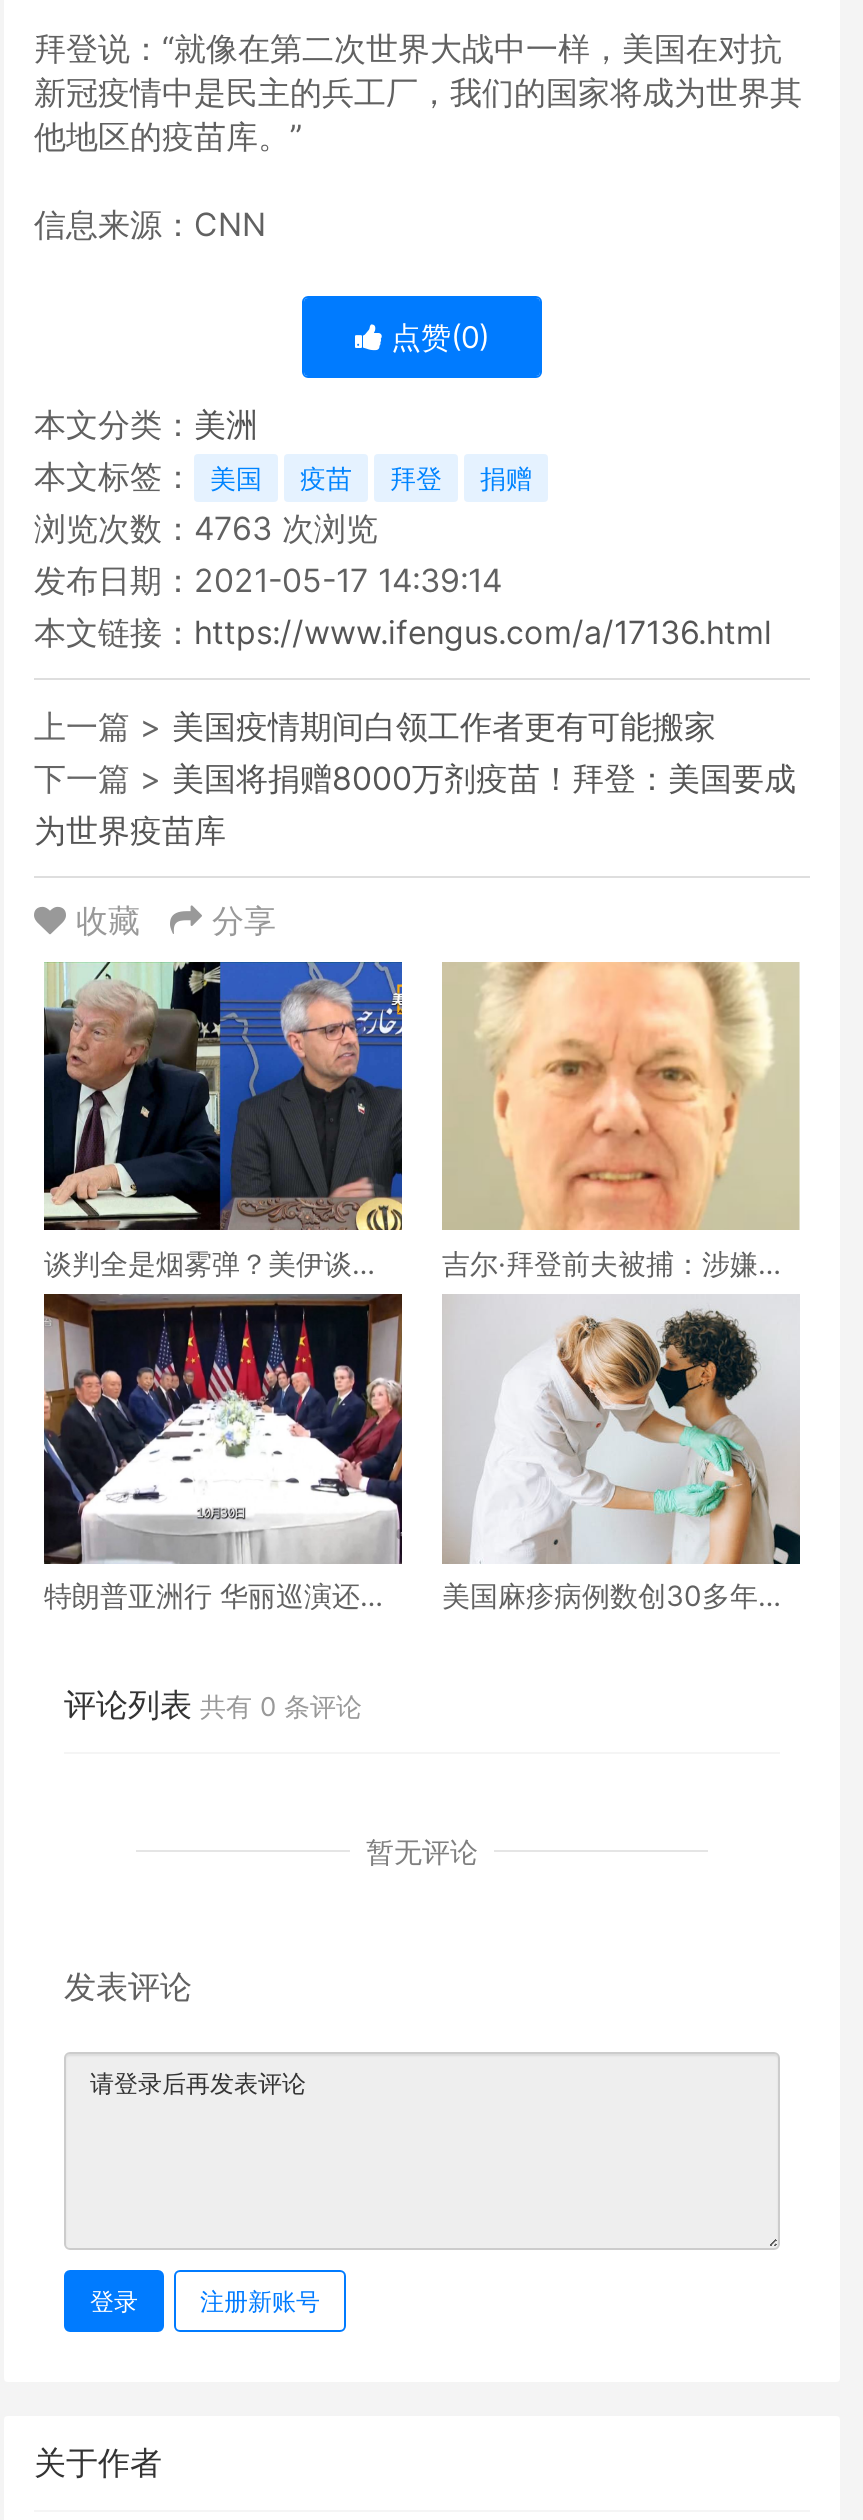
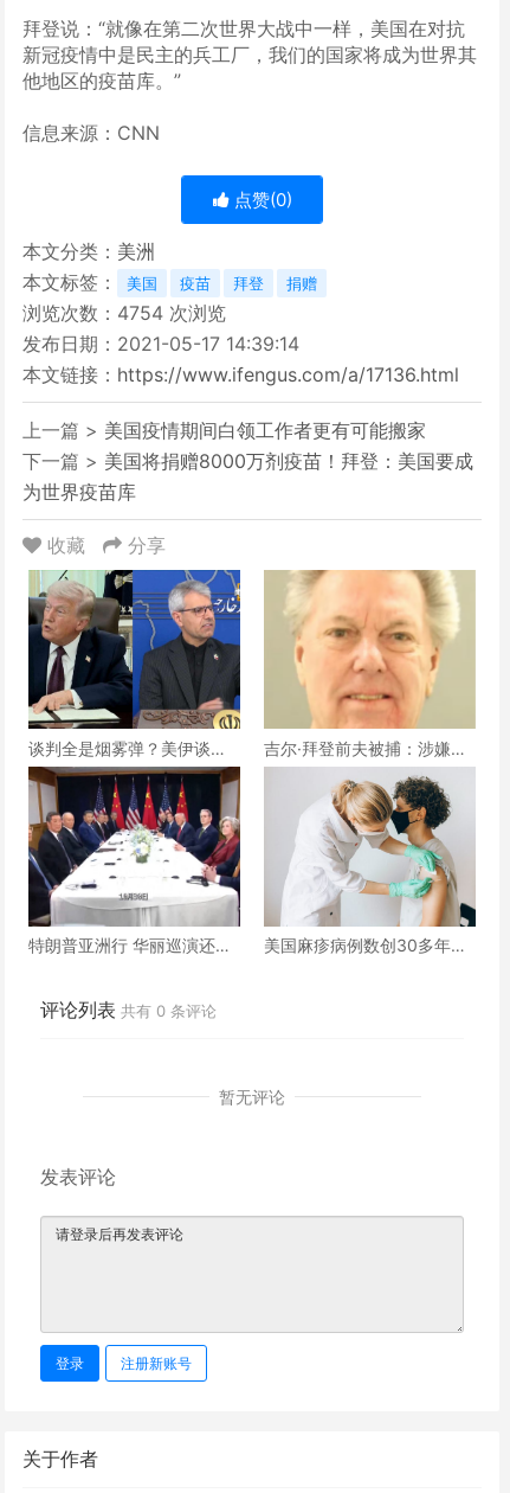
[34,508,378,548] 浏览次数：4763次浏览 -> [22,301,226,325] 浏览次数：4754次浏览

